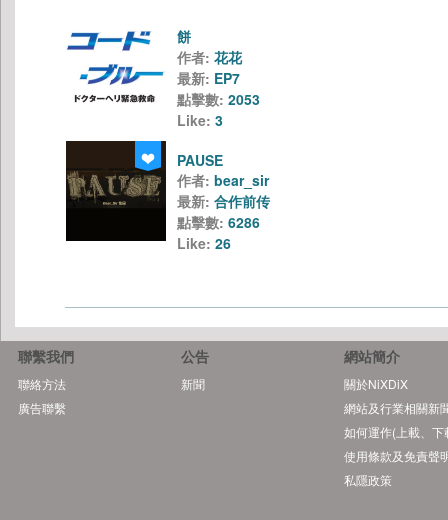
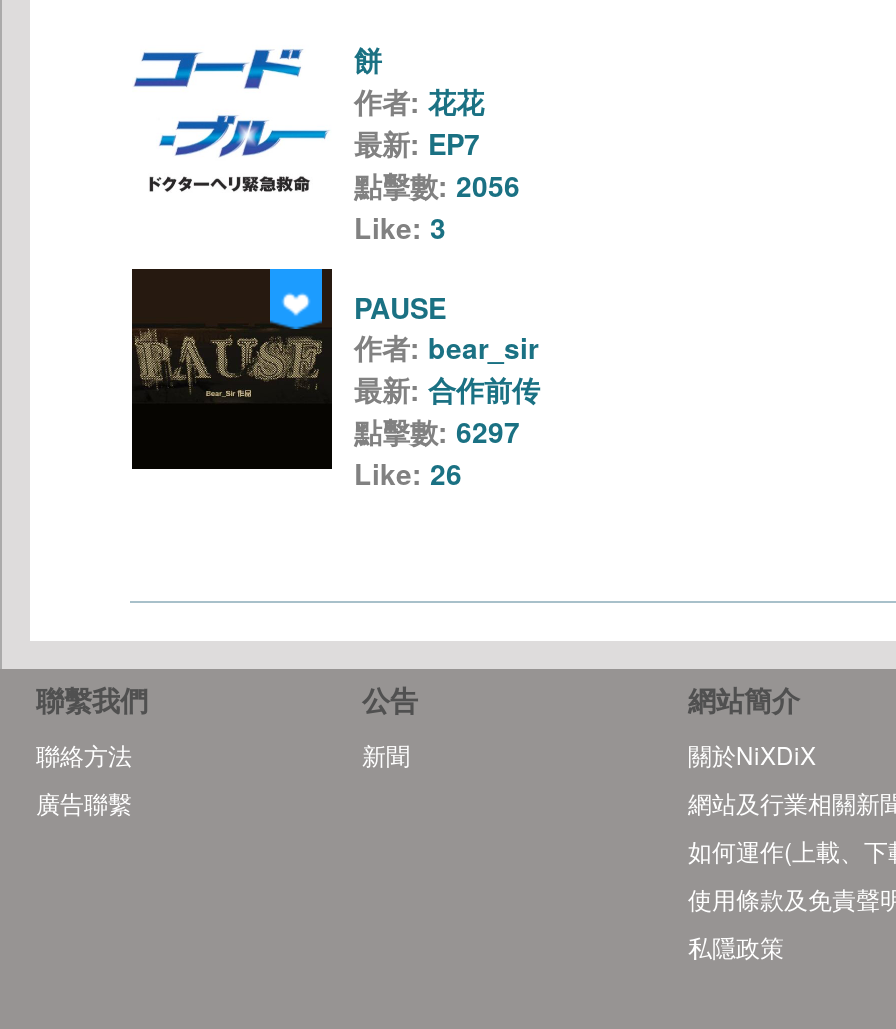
[177,89,260,109] 點擊數: 2053 -> [354,165,520,205] 點擊數: 2056
[177,212,260,232] 點擊數: 6286 -> [354,411,520,451] 點擊數: 6297

